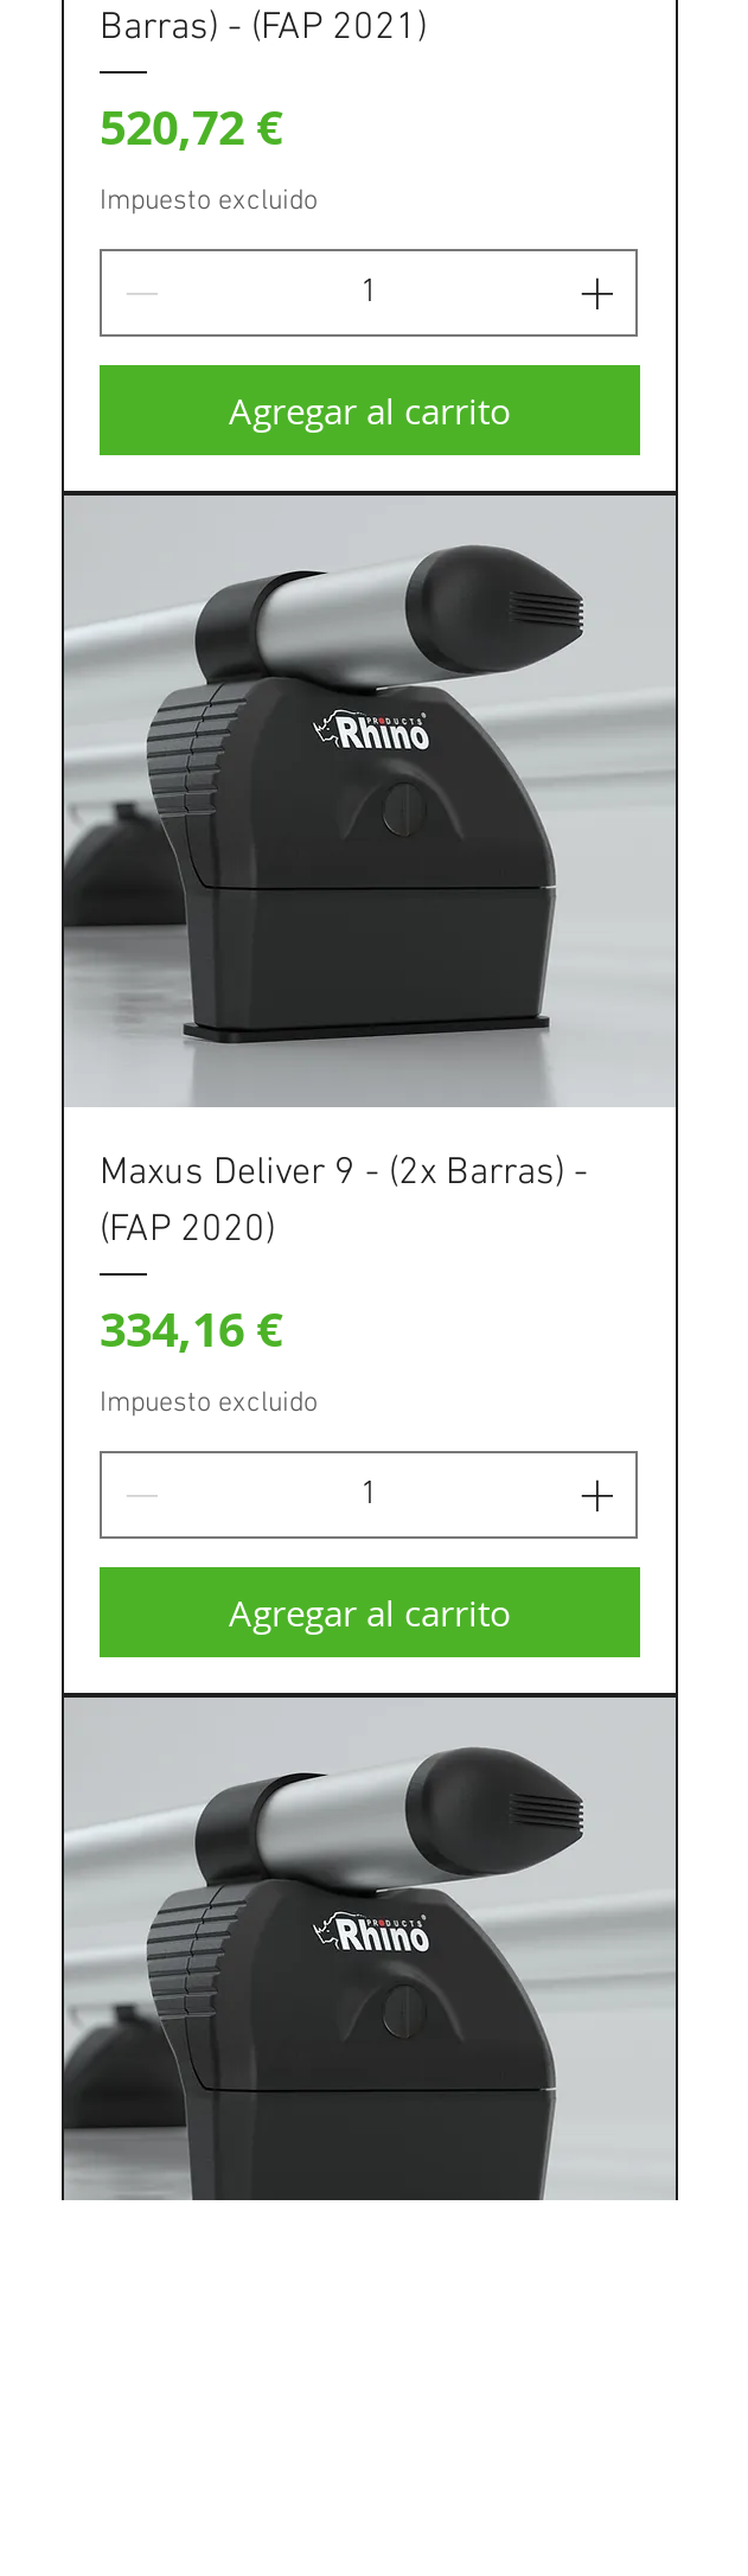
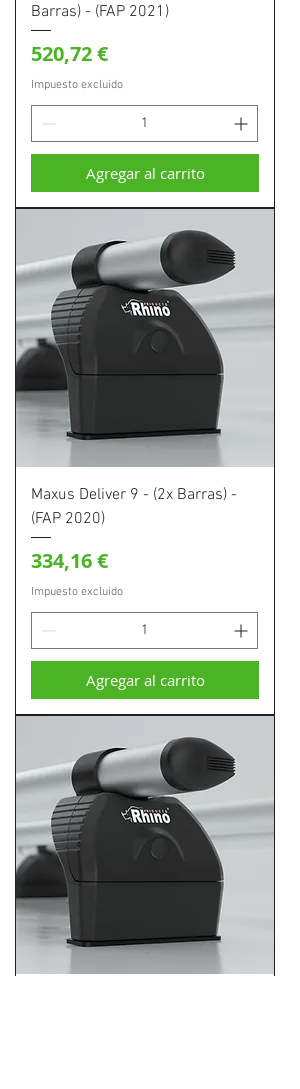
none -> [14,928,276,976] [image]

